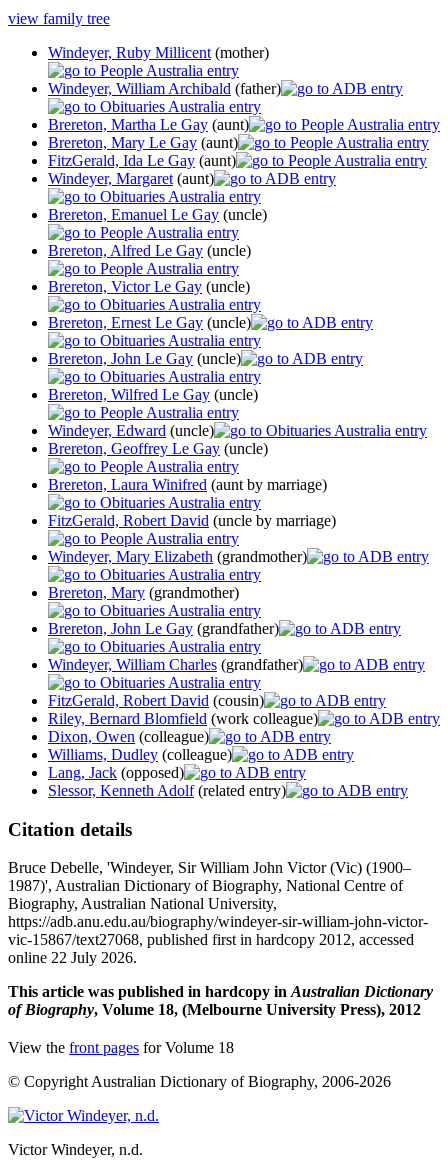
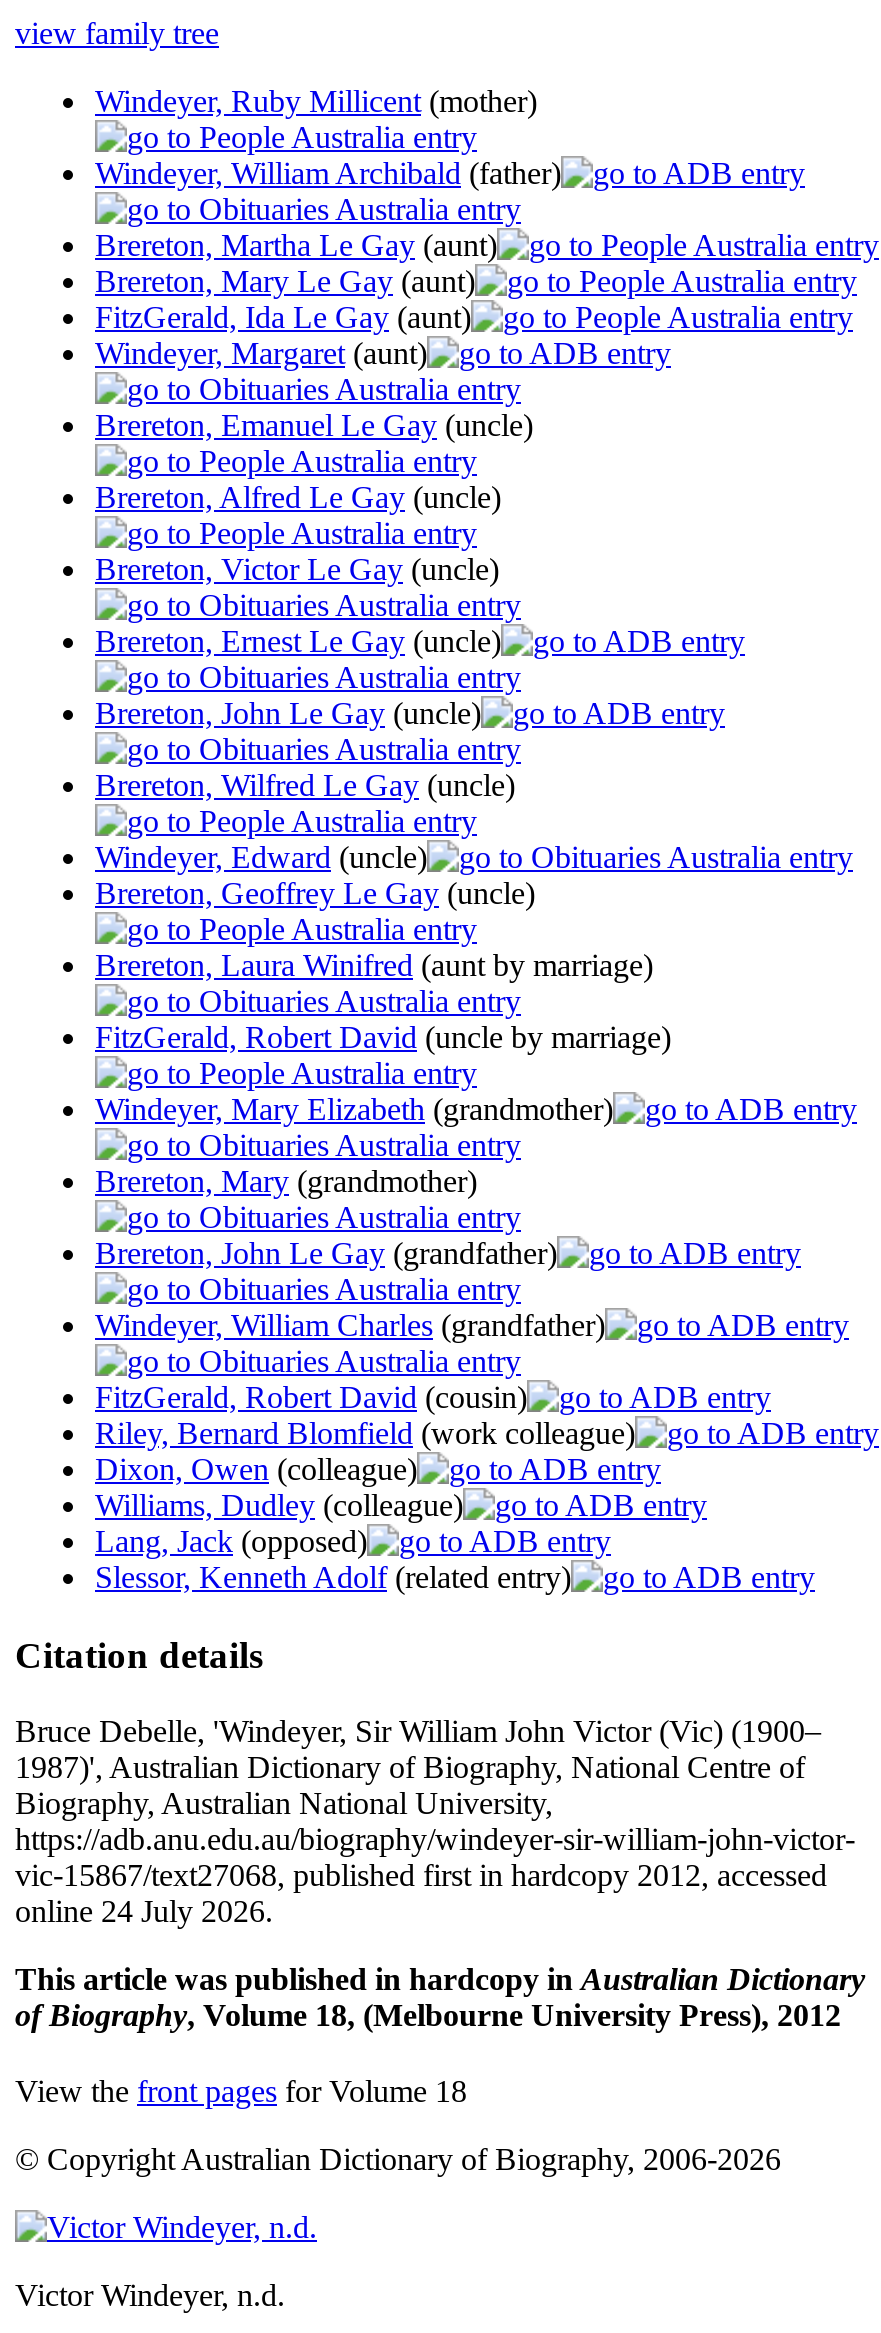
[8,949,137,966] online 22 July 2026. -> [15,1894,273,1928] online 24 July 2026.

